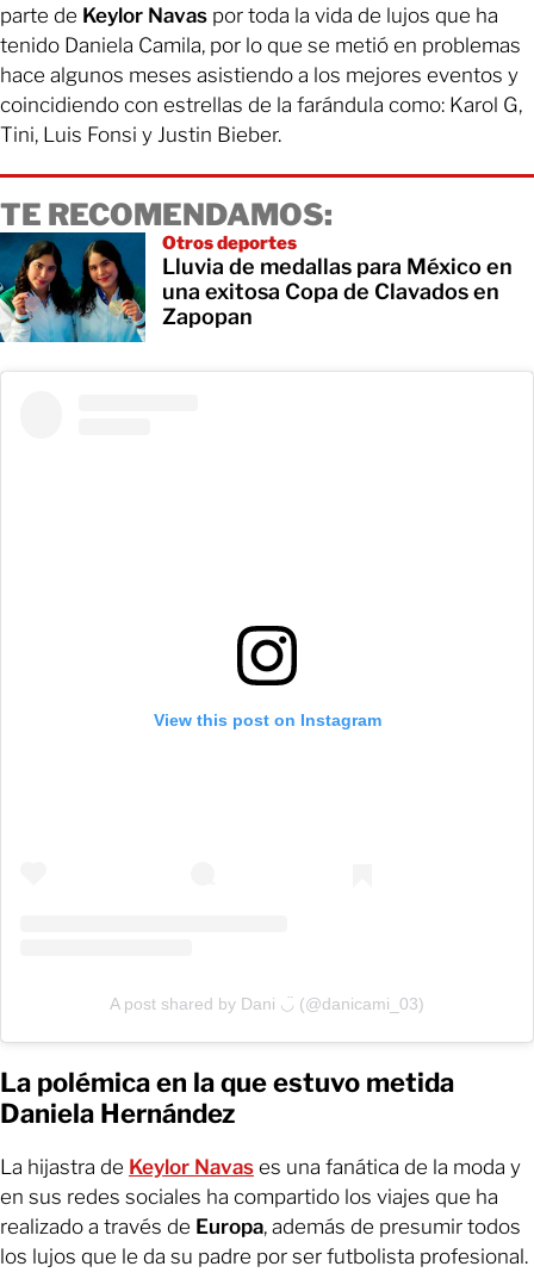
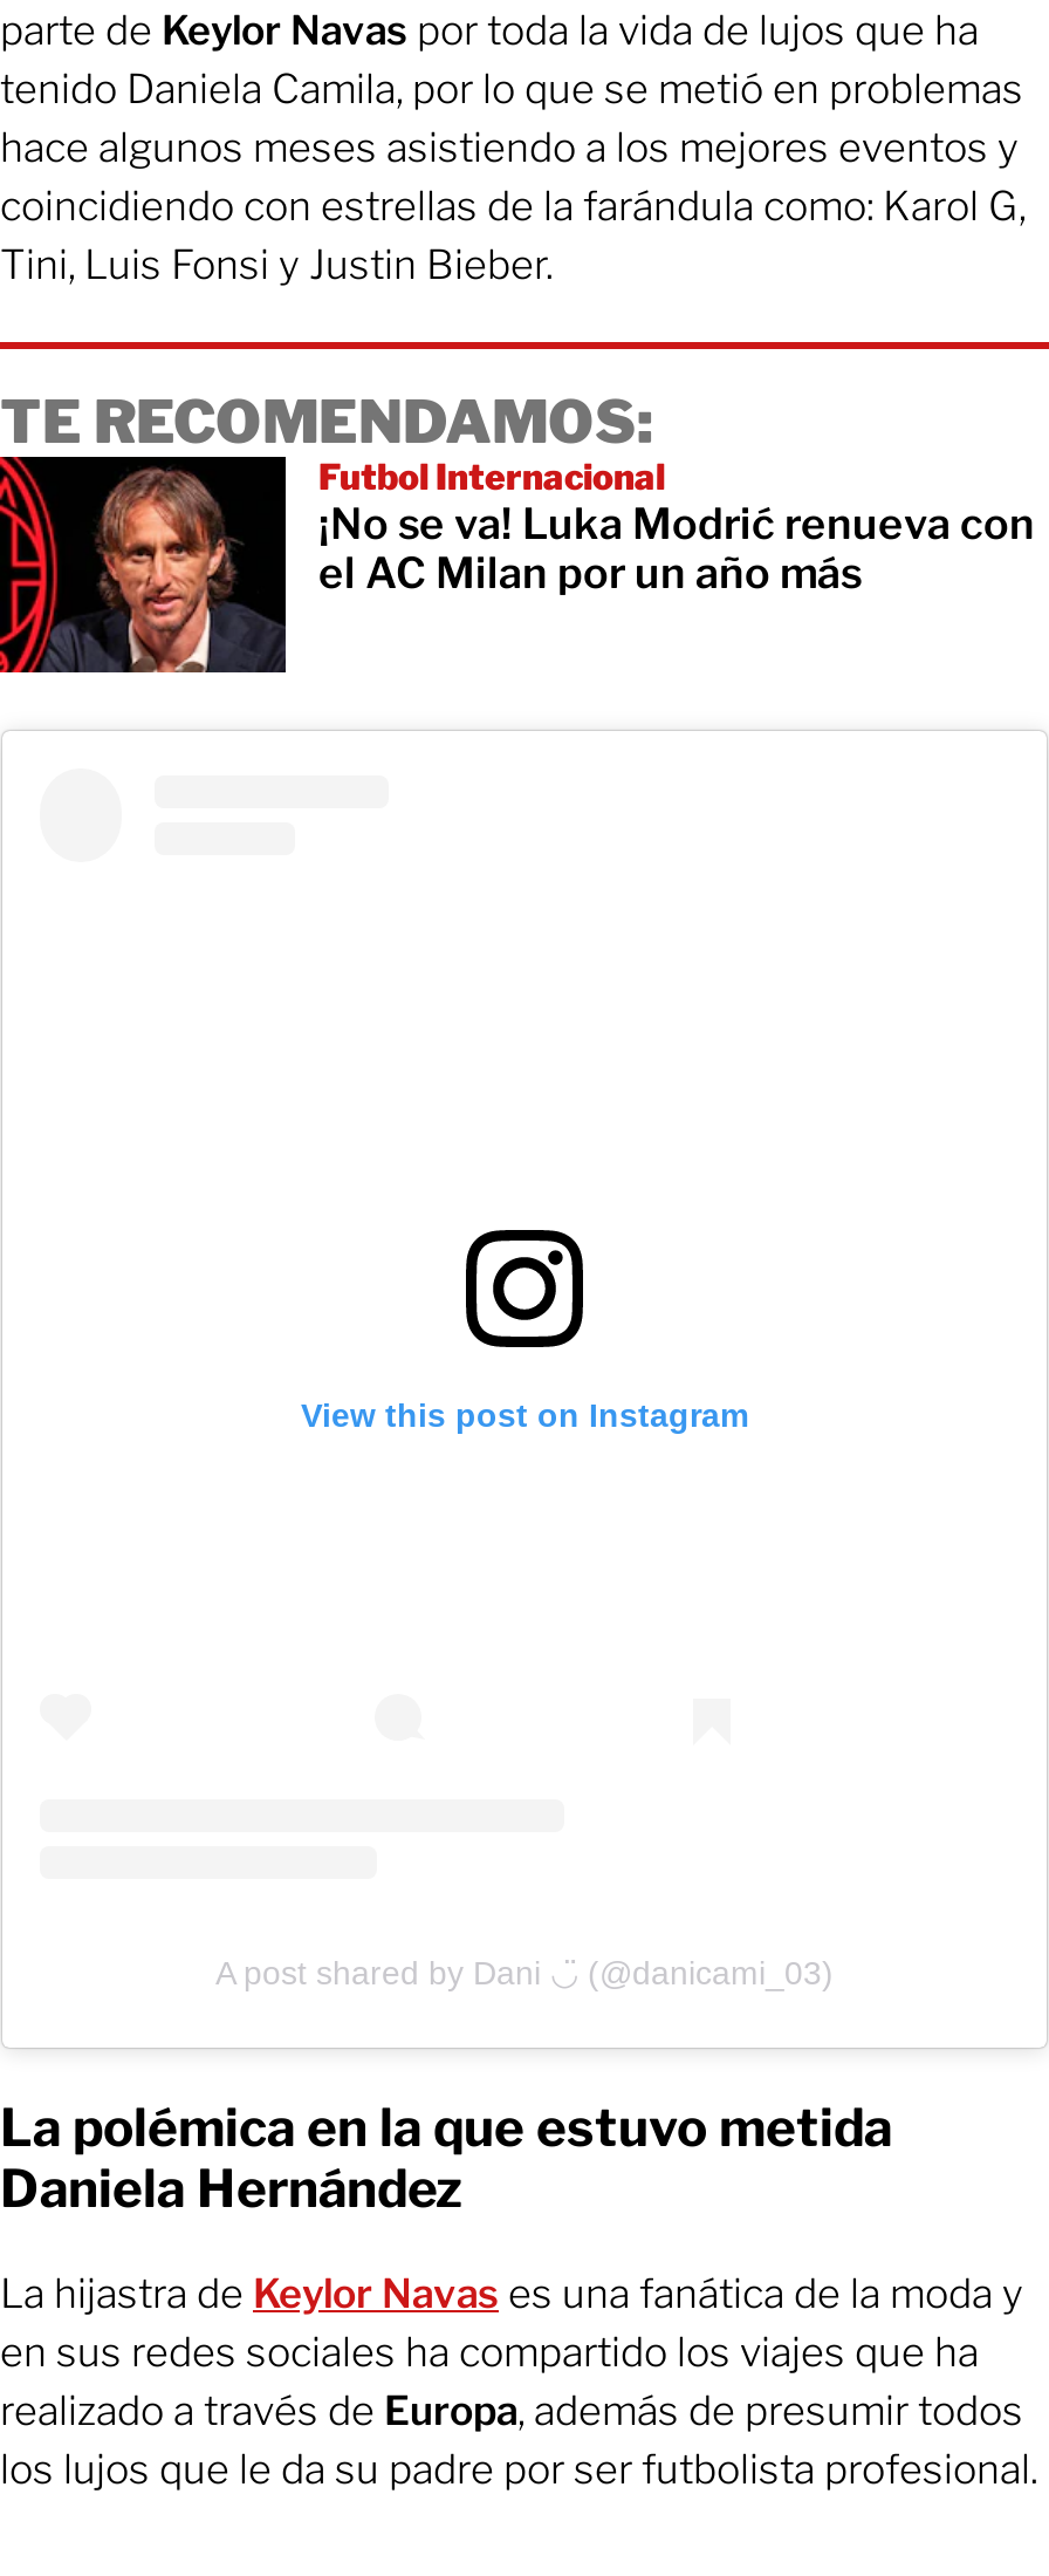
[4,232,513,343] [image] | Otros deportes | Lluvia de medallas para México en | una exitosa Copa de Clavados en | Zapopan -> [7,457,1035,675] [image] | Futbol Internacional | ¡No se va! Luka Modrić renueva con | el AC Milan por un año más

